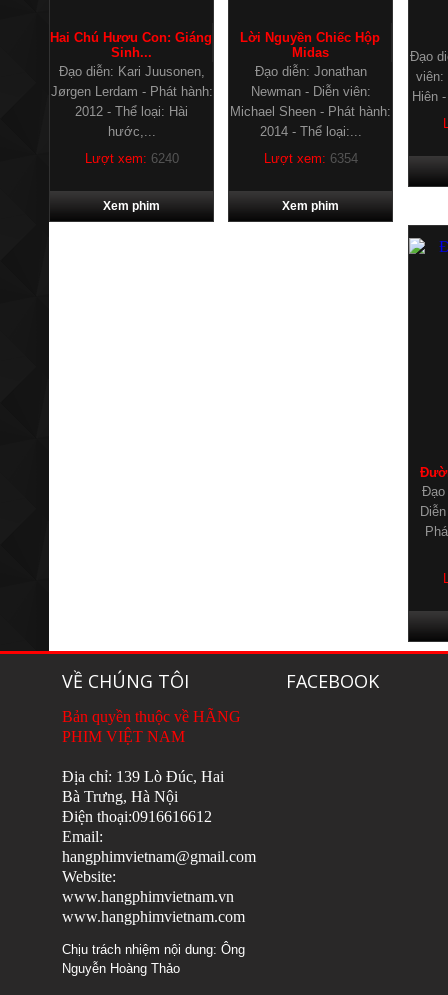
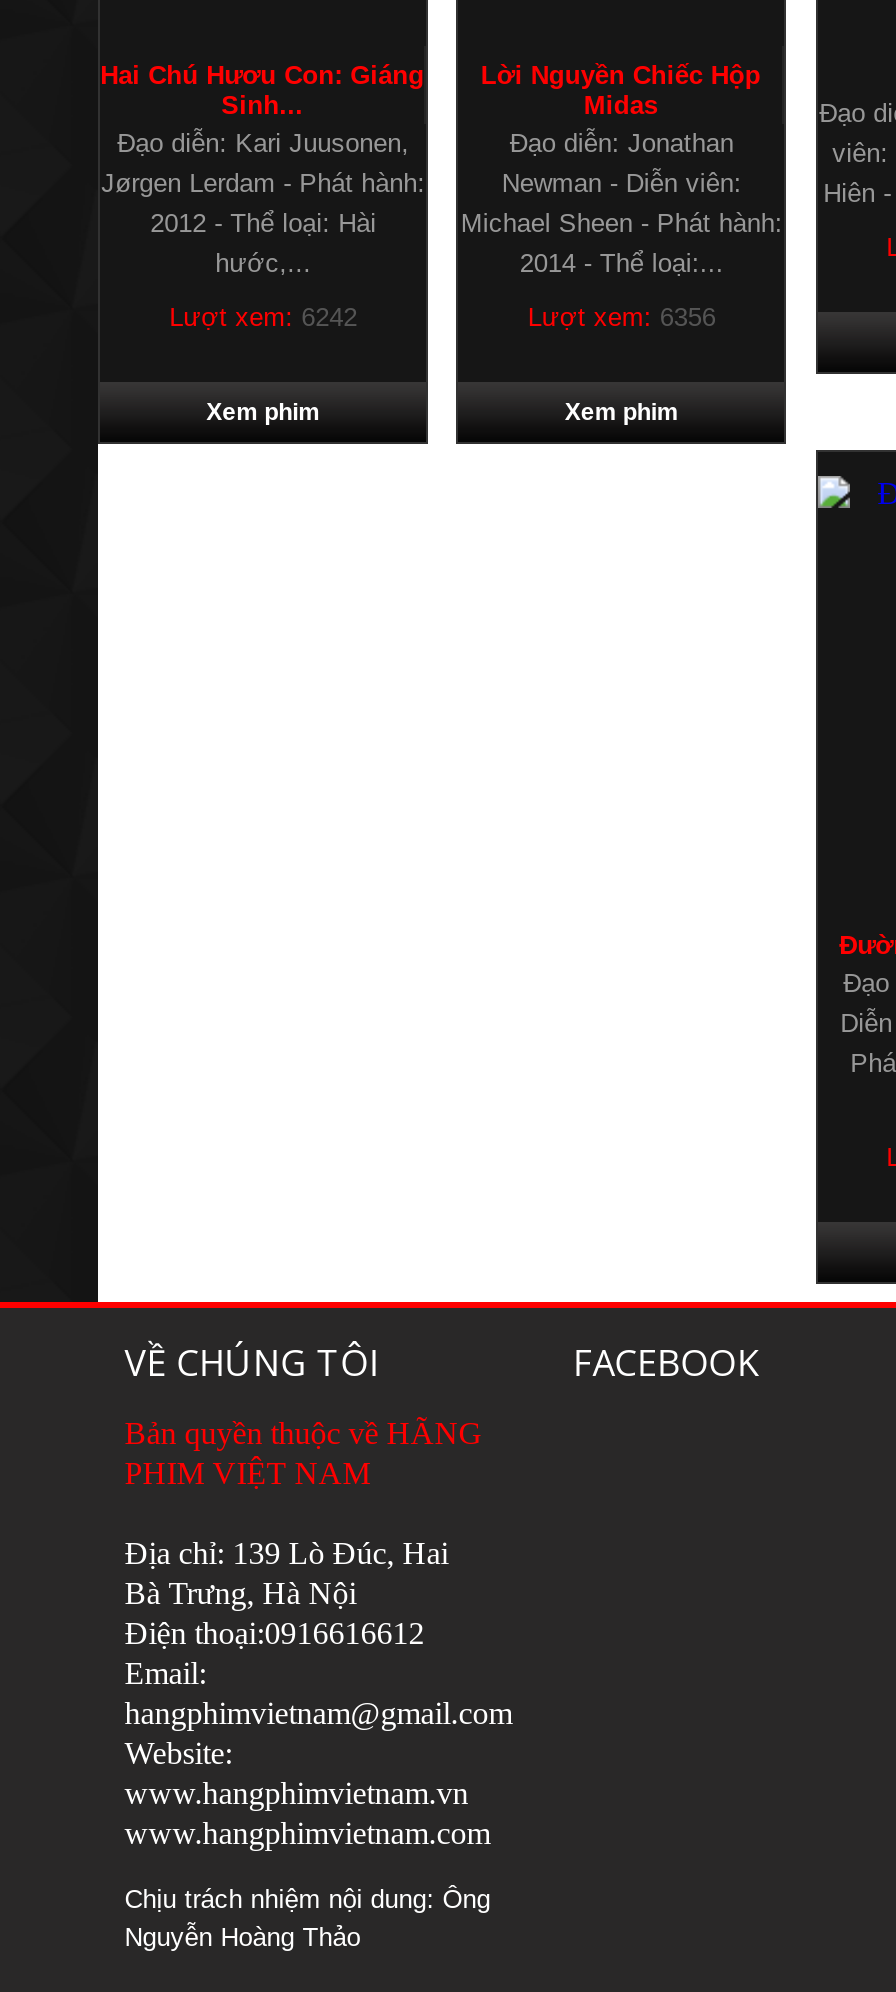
[85,151,179,166] Lượt xem: 6240 -> [169,302,357,332] Lượt xem: 6242
[264,151,358,166] Lượt xem: 6354 -> [528,302,716,332] Lượt xem: 6356

